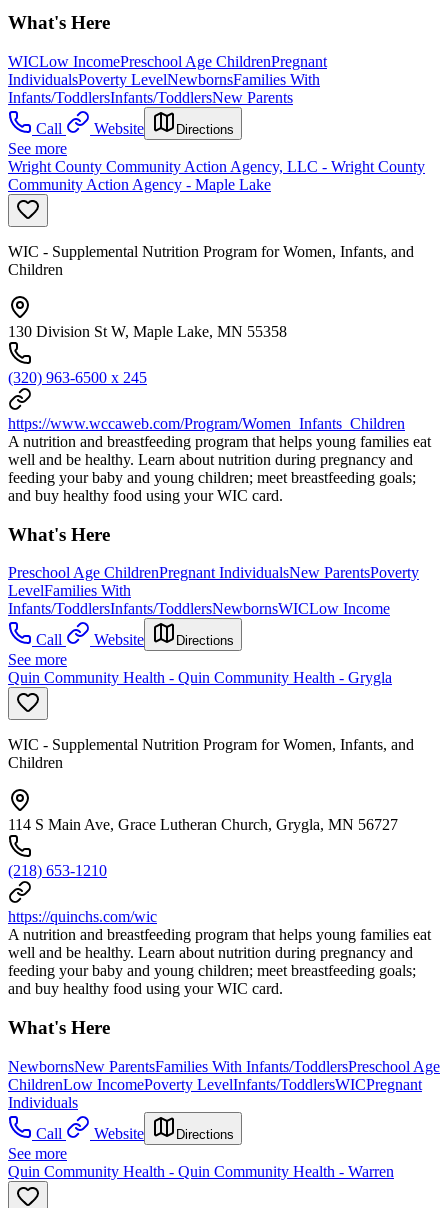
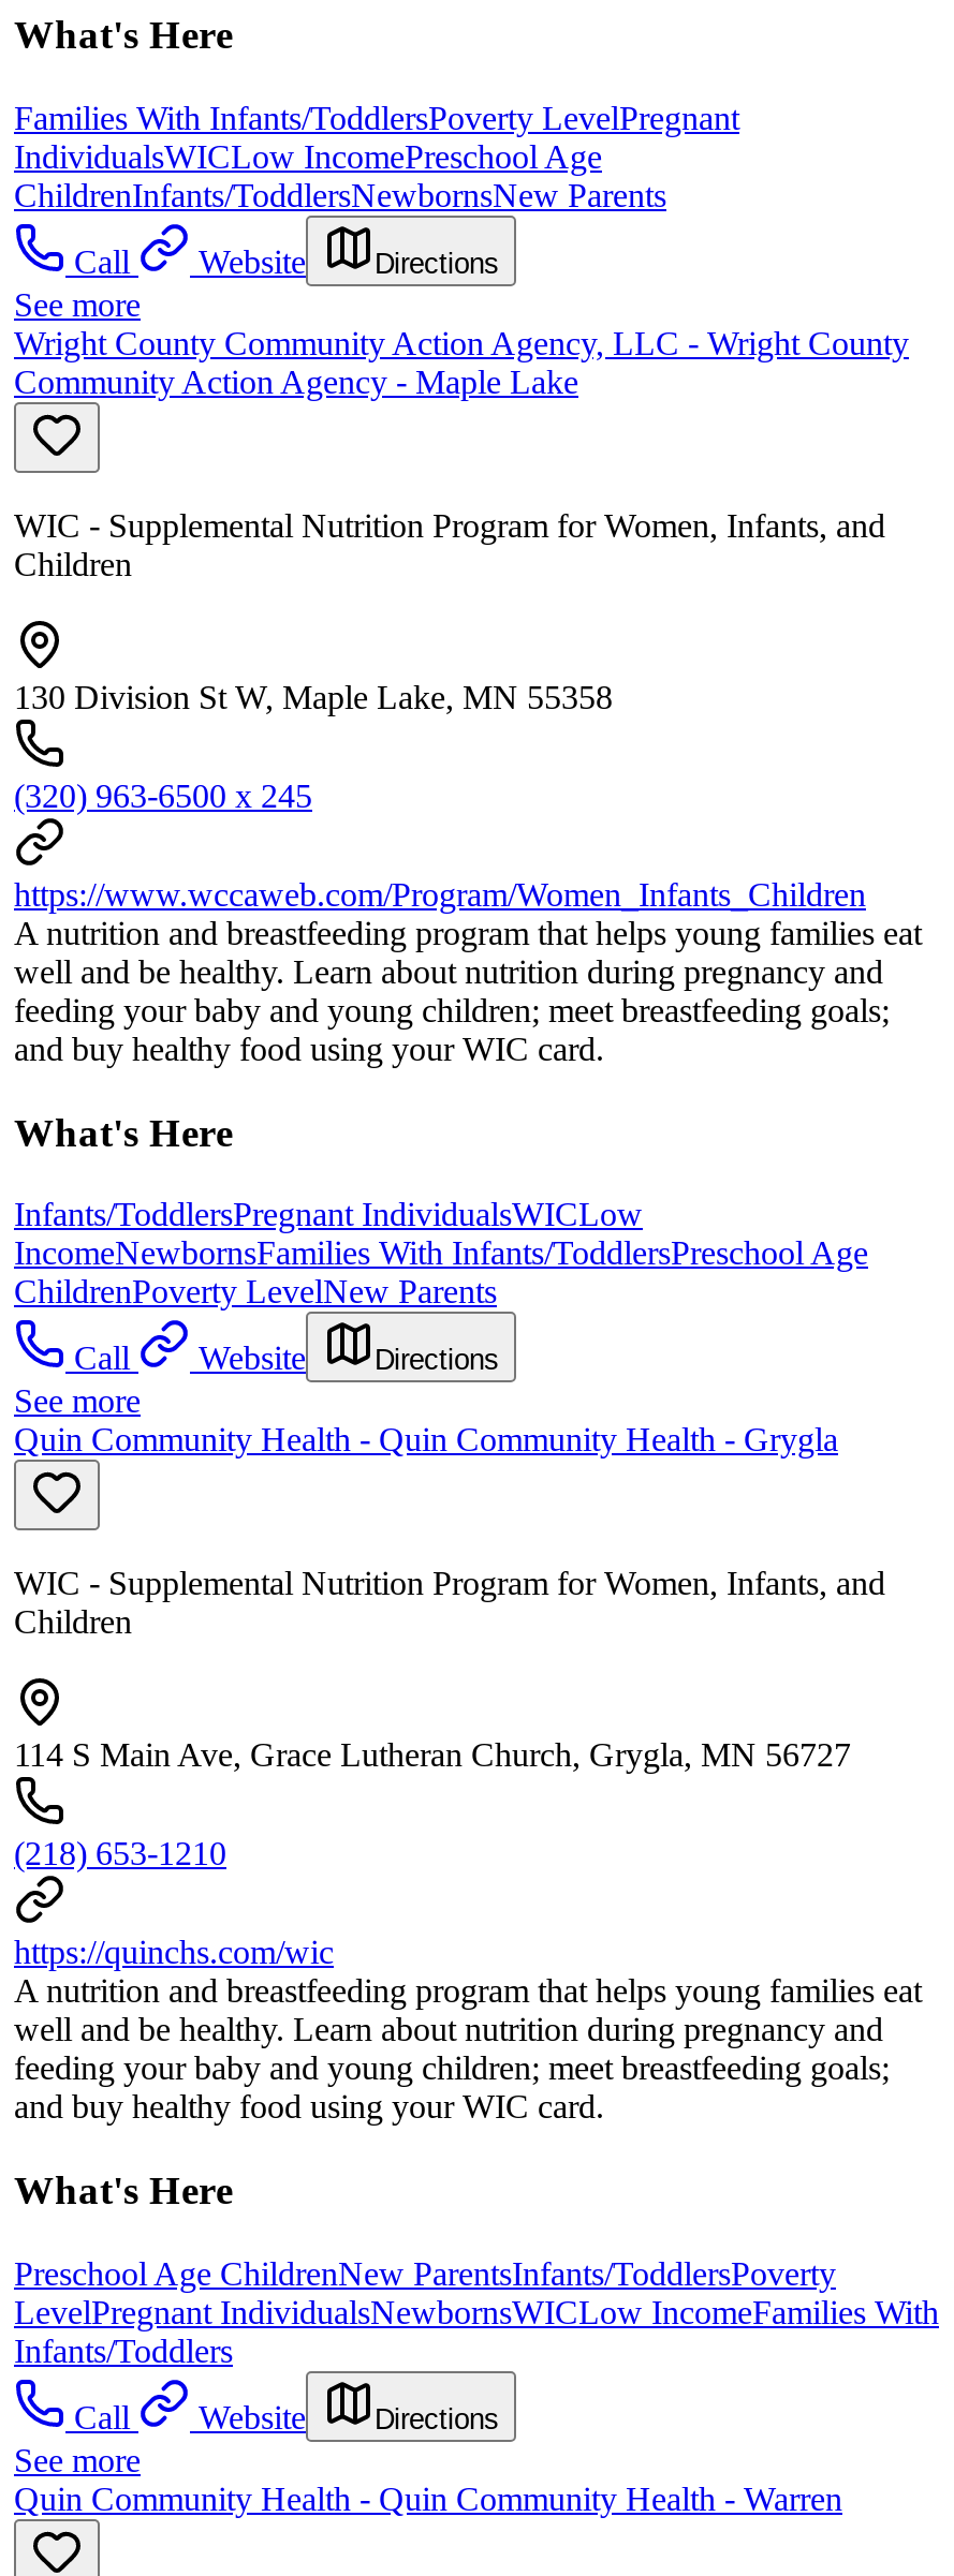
[8,53,327,106] WICLow IncomePreschool Age ChildrenPregnant | IndividualsPoverty LevelNewbornsFamilies With | Infants/ToddlersInfants/ToddlersNew Parents -> [14,99,739,213] Families With Infants/ToddlersPoverty LevelPregnant | IndividualsWICLow IncomePreschool Age | ChildrenInfants/ToddlersNewbornsNew Parents
[8,564,419,617] Preschool Age ChildrenPregnant IndividualsNew ParentsPoverty | LevelFamilies With | Infants/ToddlersInfants/ToddlersNewbornsWICLow Income -> [14,1196,868,1310] Infants/ToddlersPregnant IndividualsWICLow | IncomeNewbornsFamilies With Infants/ToddlersPreschool Age | ChildrenPoverty LevelNew Parents
[8,1058,440,1111] NewbornsNew ParentsFamilies With Infants/ToddlersPreschool Age | ChildrenLow IncomePoverty LevelInfants/ToddlersWICPregnant | Individuals -> [14,2255,939,2368] Preschool Age ChildrenNew ParentsInfants/ToddlersPoverty | LevelPregnant IndividualsNewbornsWICLow IncomeFamilies With | Infants/Toddlers

